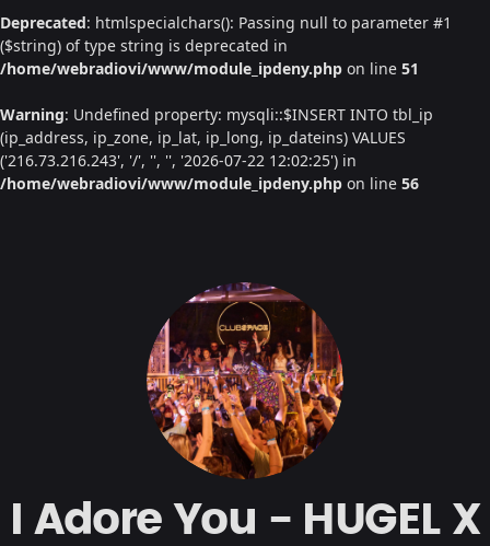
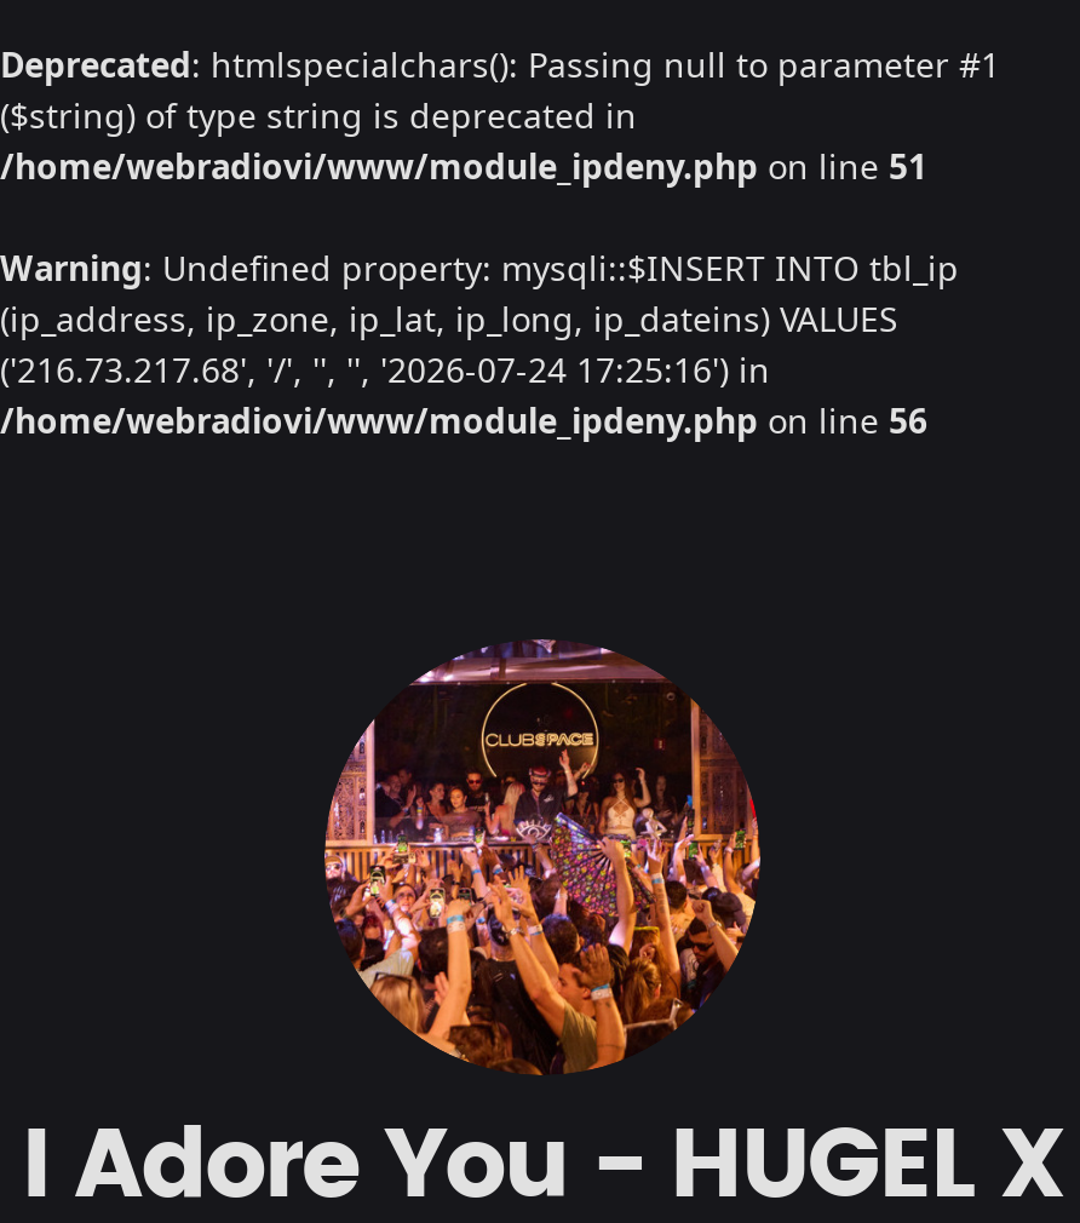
[0,150,357,171] ('216.73.216.243', '/', '', '', '2026-07-22 12:02:25') in -> [0,346,770,392] ('216.73.217.68', '/', '', '', '2026-07-24 17:25:16') in

